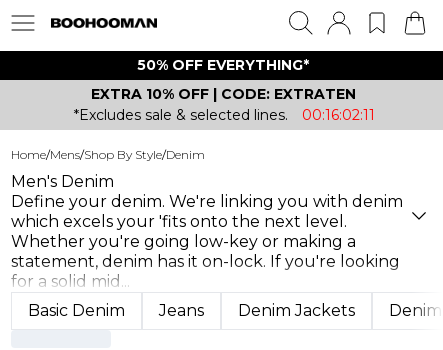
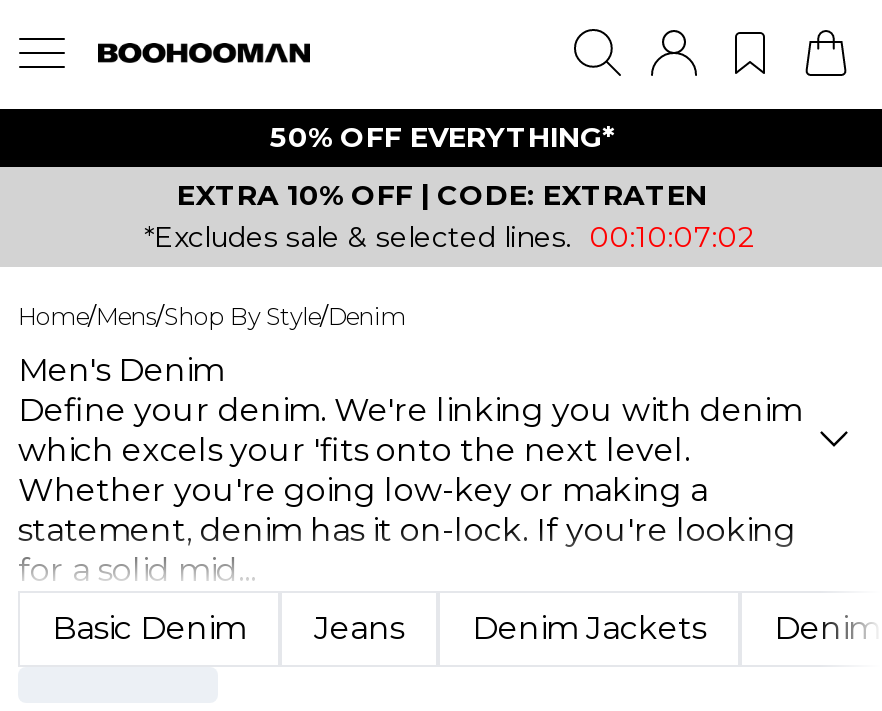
[74,106,374,124] *Excludes sale & selected lines. | 00:16:02:11 -> [144,219,754,255] *Excludes sale & selected lines. 00:10:07:02

